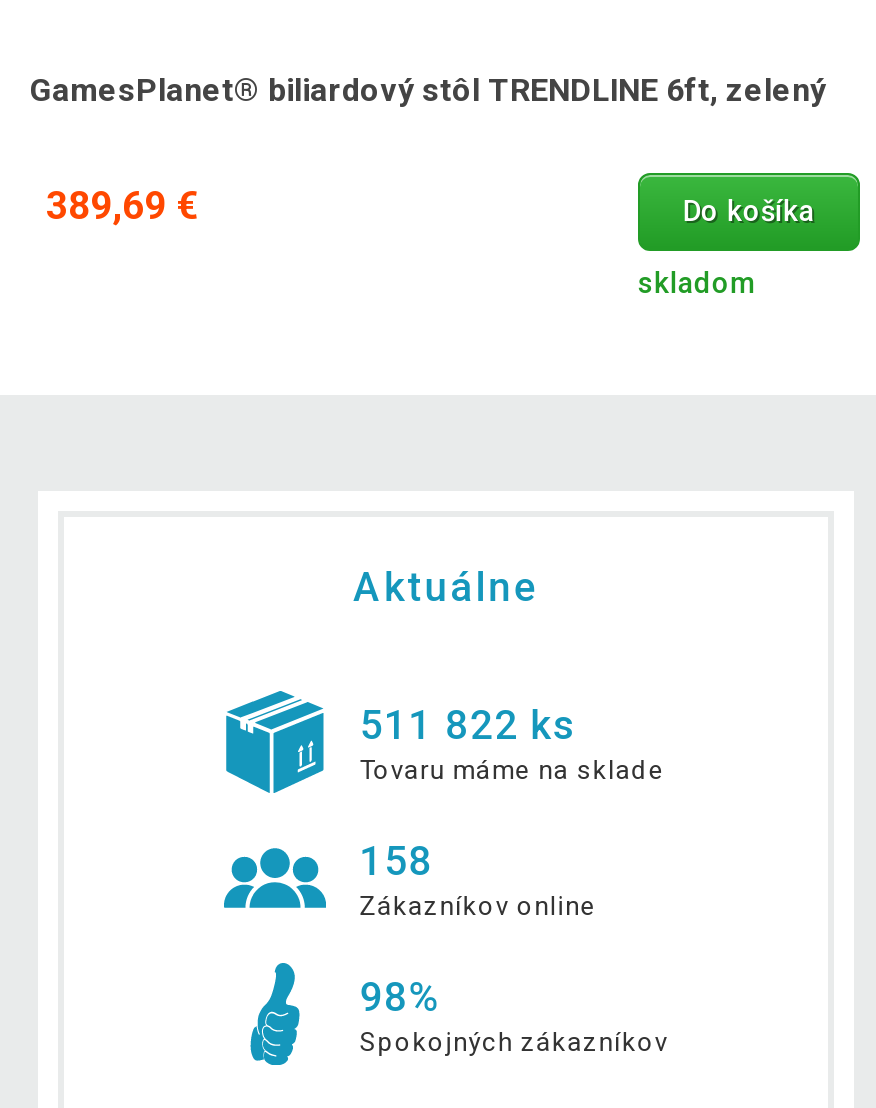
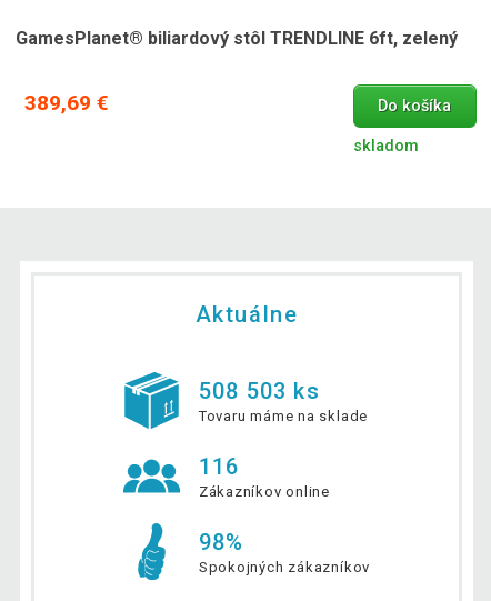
[360,701,578,749] 511 822 ks -> [199,377,320,404] 508 503 ks
[360,837,433,885] 158 -> [199,453,239,480] 116

